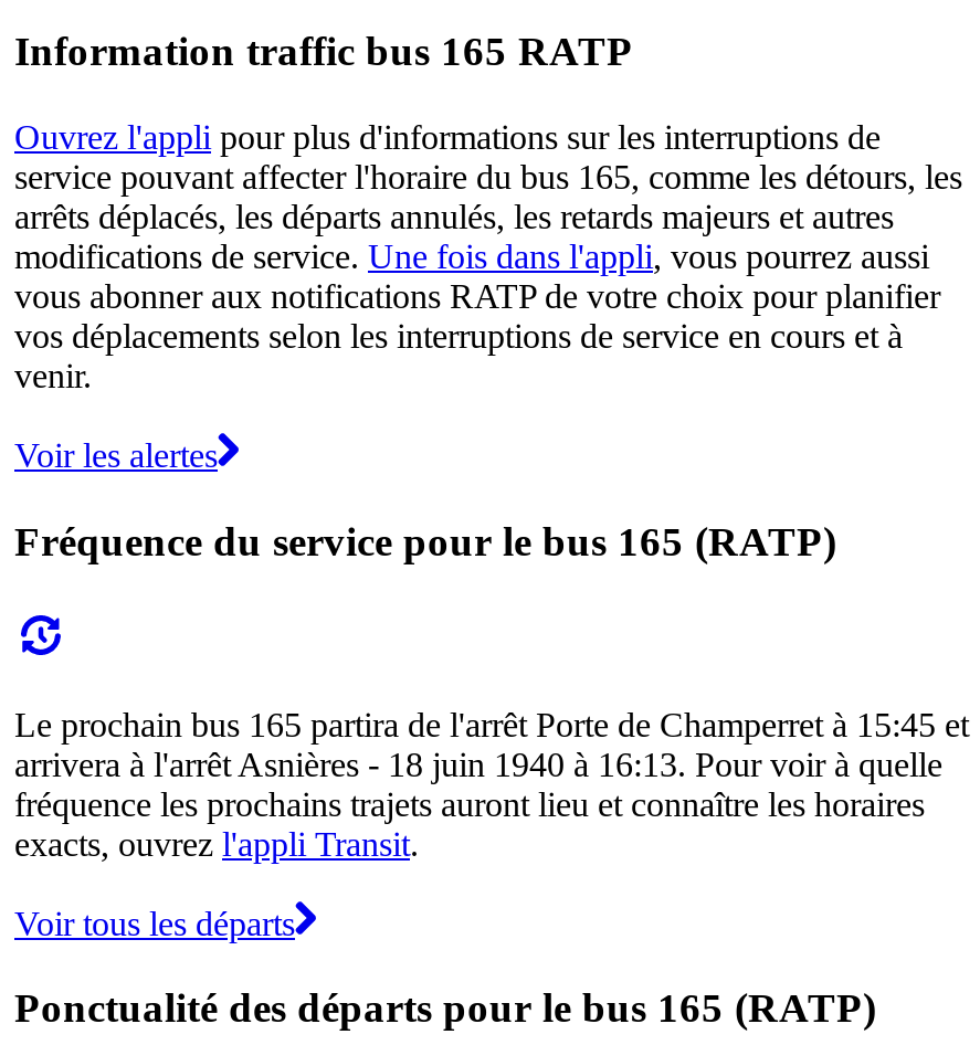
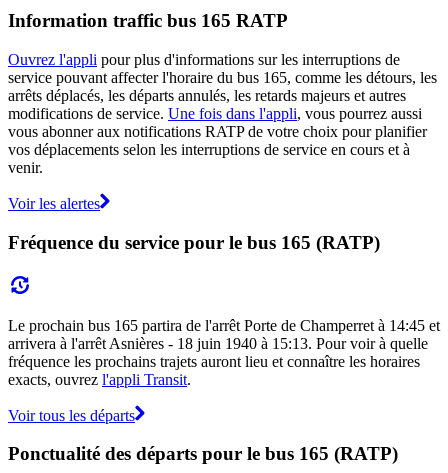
[14,705,969,742] Le prochain bus 165 partira de l'arrêt Porte de Champerret à 15:45 et -> [8,316,440,333] Le prochain bus 165 partira de l'arrêt Porte de Champerret à 14:45 et
[14,745,942,782] arrivera à l'arrêt Asnières - 18 juin 1940 à 16:13. Pour voir à quelle -> [8,334,428,351] arrivera à l'arrêt Asnières - 18 juin 1940 à 15:13. Pour voir à quelle

